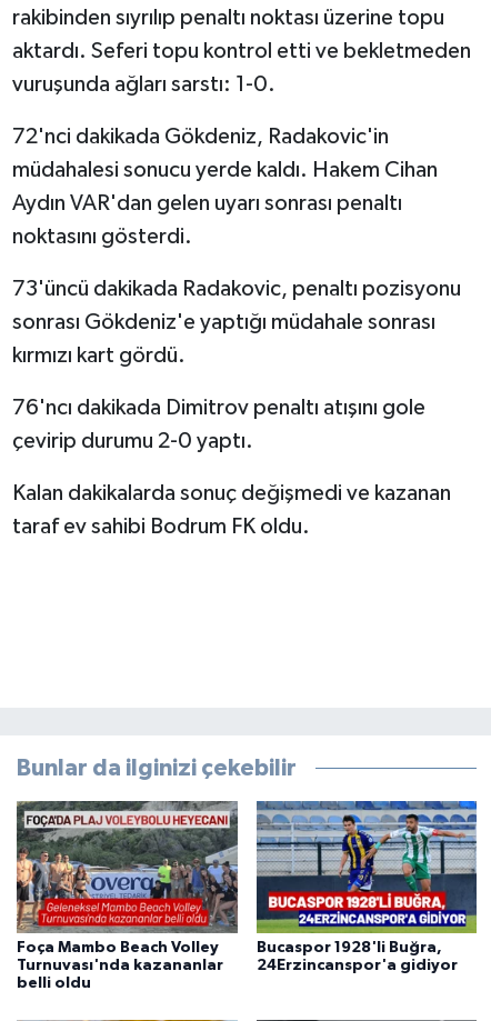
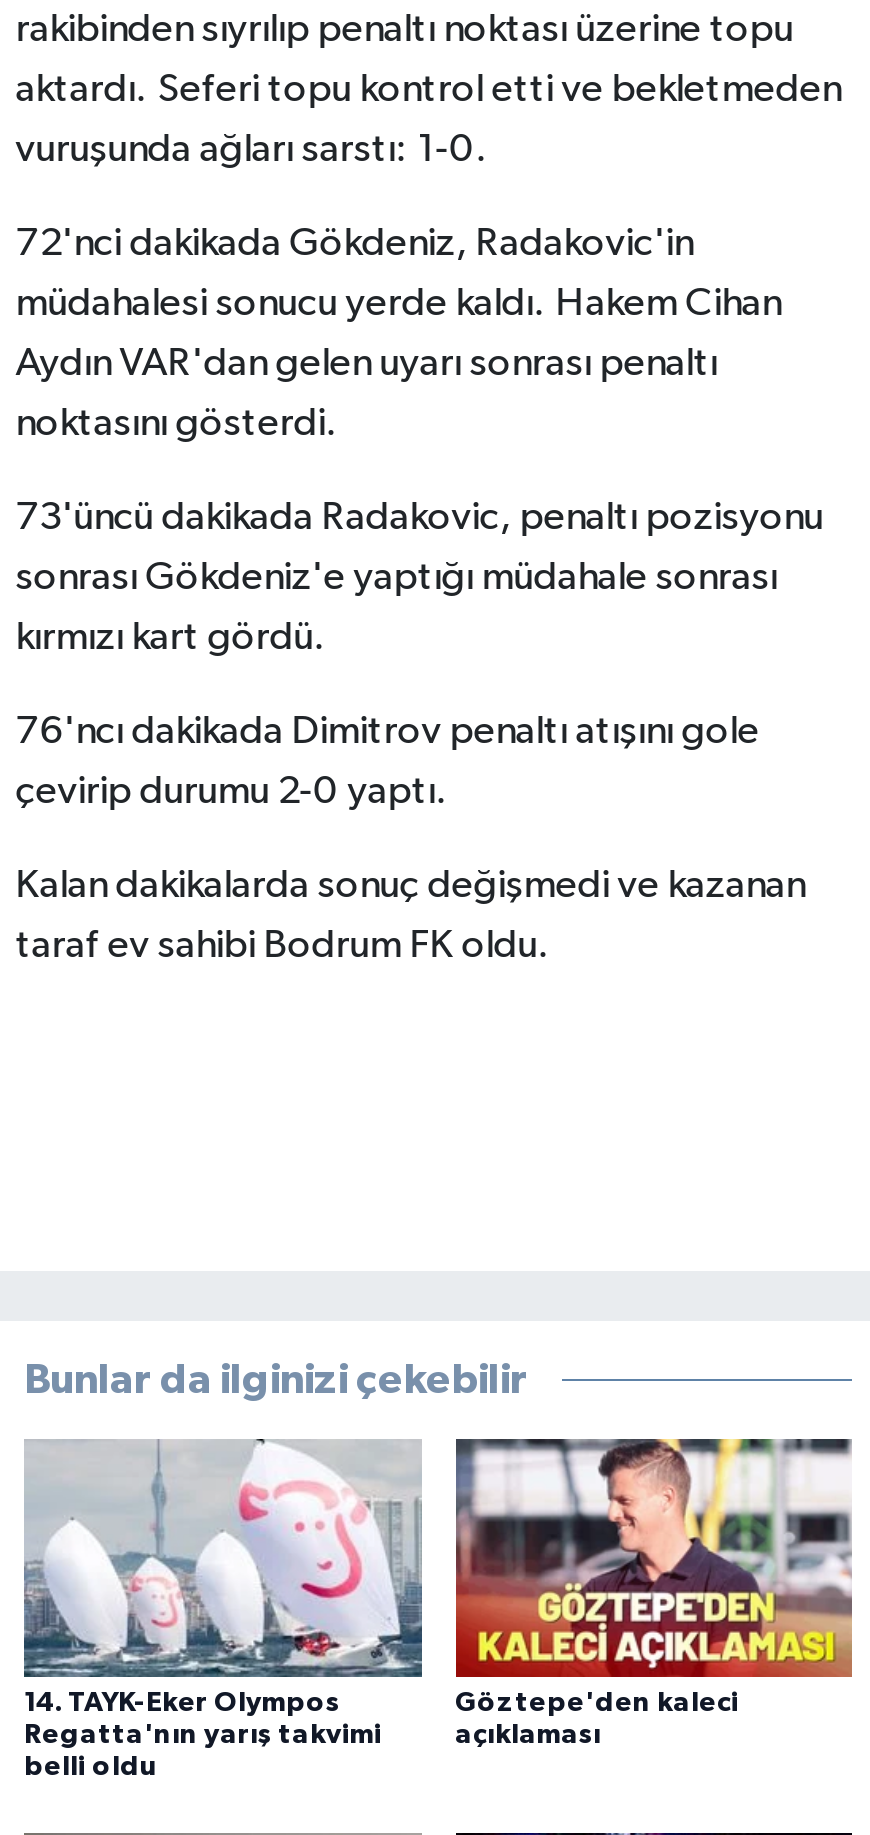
[16,800,239,973] [image] | Foça Mambo Beach Volley | Turnuvası'nda kazananlar -> [22,1439,424,1748] [image] | 14. TAYK-Eker Olympos | Regatta'nın yarış takvimi
[255,800,478,973] [image] | Bucaspor 1928'li Buğra, | 24Erzincanspor'a gidiyor -> [454,1437,854,1748] [image] | Göztepe'den kaleci | açıklaması

